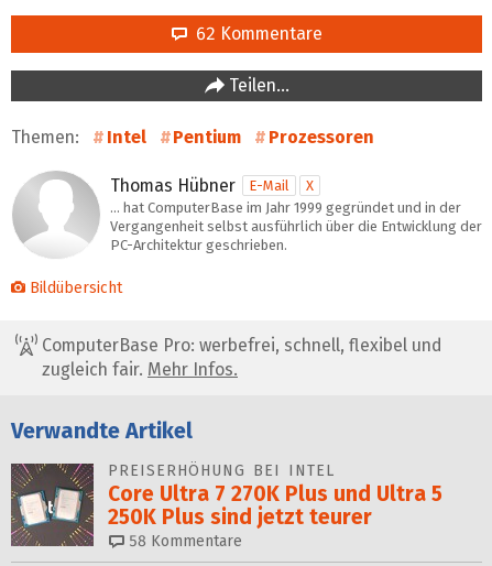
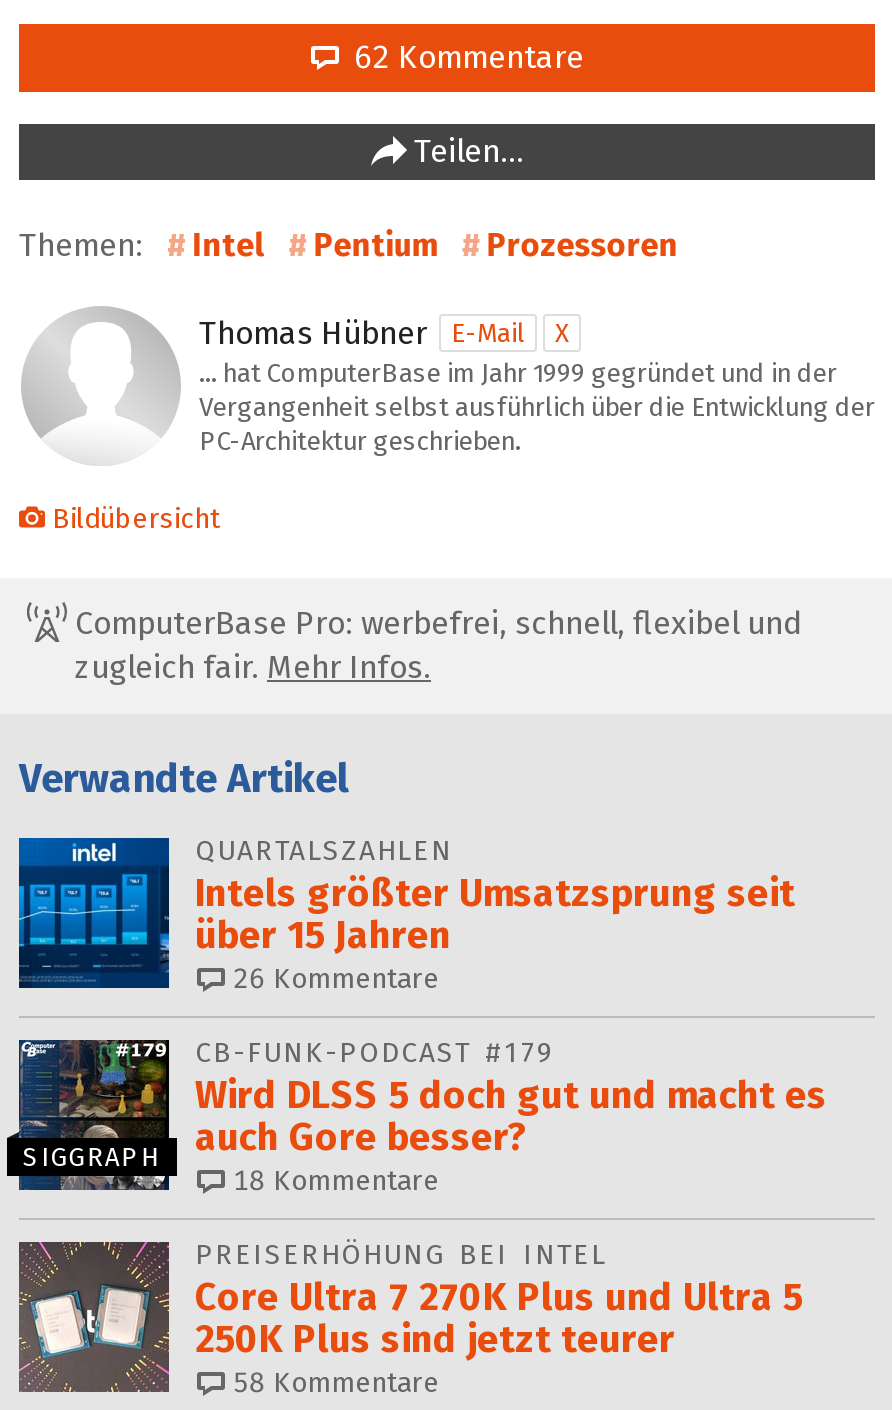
none -> [17,834,795,996] [image] | QUARTALSZAHLEN | Intels größter Umsatzsprung seit | über 15 Jahren | 26 Kommentare
none -> [17,1038,167,1172] [image] | SIGGRAPH
none -> [195,1036,827,1198] CB-FUNK-PODCAST #179 | Wird DLSS 5 doch gut und macht es | auch Gore besser? | 18 Kommentare

